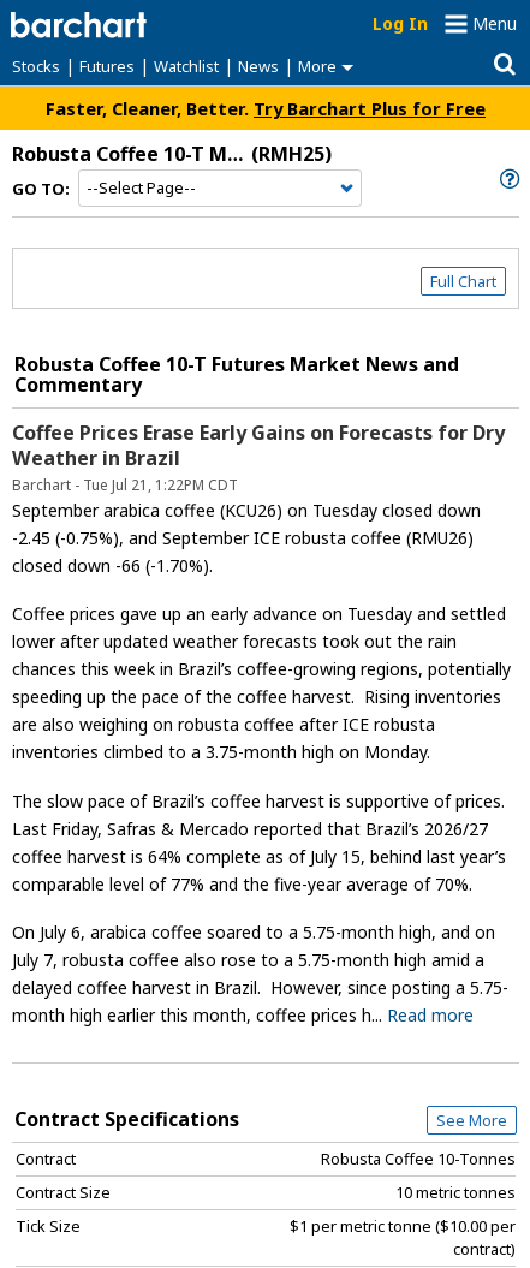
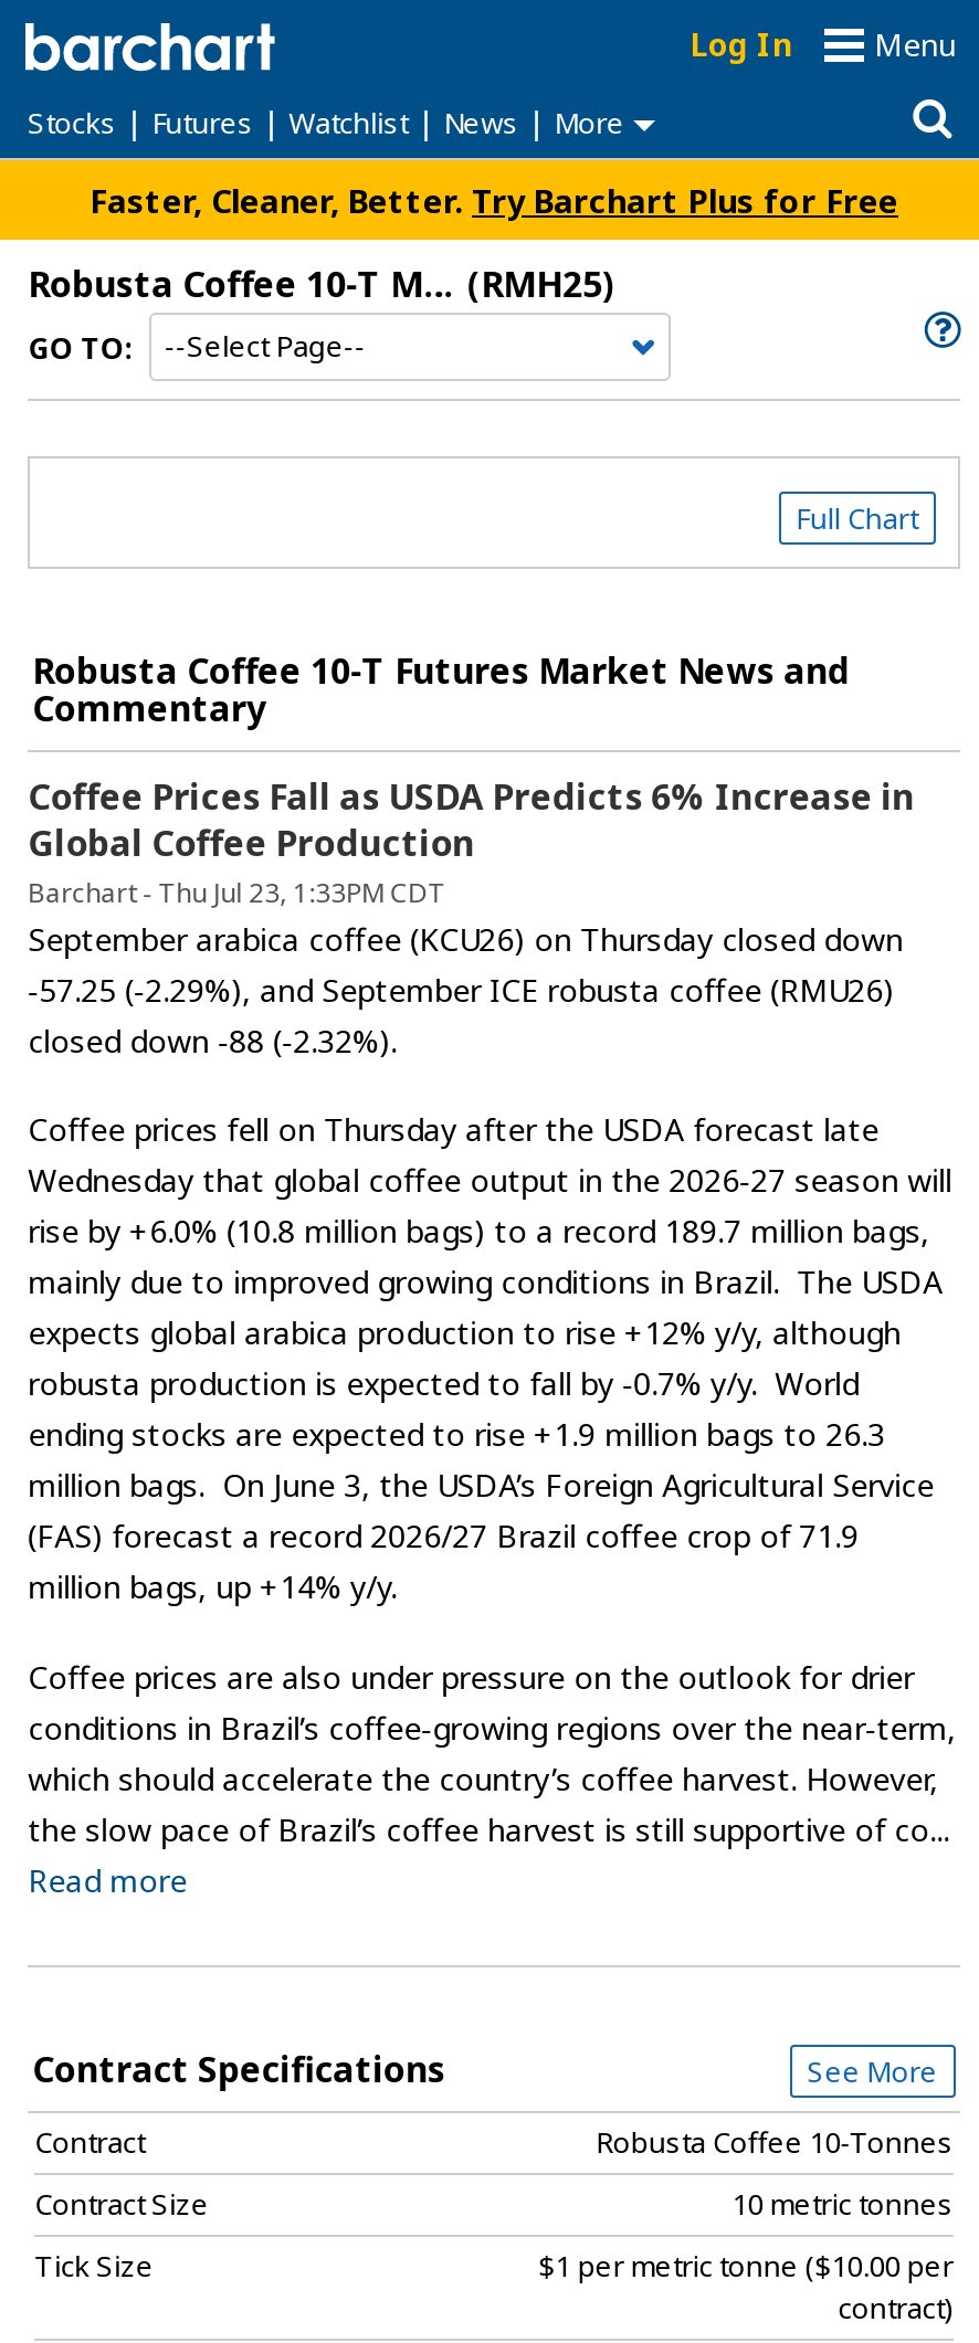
[12,419,511,1027] Coffee Prices Erase Early Gains on Forecasts for Dry | Weather in Brazil | Barchart - Tue Jul 21, 1:22PM CDT | September arabica coffee (KCU26) on Tuesday closed down | -2.45 (-0.75%), and September ICE robusta coffee (RMU26) | closed down -66 (-1.70%). | Coffee prices gave up an early advance on Tuesday and settled | lower after updated weather forecasts took out the rain | chances this week in Brazil’s coffee-growing regions, potentially | speeding up the pace of the coffee harvest. Rising inventories | are also weighing on robusta coffee after ICE robusta | inventories climbed to a 3.75-month high on Monday. | The slow pace of Brazil’s coffee harvest is supportive of prices. | Last Friday, Safras & Mercado reported that Brazil’s 2026/27 | coffee harvest is 64% complete as of July 15, behind last year’s | comparable level of 77% and the five-year average of 70%. | On July 6, arabica coffee soared to a 5.75-month high, and on | July 7, robusta coffee also rose to a 5.75-month high amid a | delayed coffee harvest in Brazil. However, since posting a 5.75- | month high earlier this month, coffee prices h... Read more -> [28,772,956,1901] Coffee Prices Fall as USDA Predicts 6% Increase in | Global Coffee Production | Barchart - Thu Jul 23, 1:33PM CDT | September arabica coffee (KCU26) on Thursday closed down | -57.25 (-2.29%), and September ICE robusta coffee (RMU26) | closed down -88 (-2.32%). | Coffee prices fell on Thursday after the USDA forecast late | Wednesday that global coffee output in the 2026-27 season will | rise by +6.0% (10.8 million bags) to a record 189.7 million bags, | mainly due to improved growing conditions in Brazil. The USDA | expects global arabica production to rise +12% y/y, although | robusta production is expected to fall by -0.7% y/y. World | ending stocks are expected to rise +1.9 million bags to 26.3 | million bags. On June 3, the USDA’s Foreign Agricultural Service | (FAS) forecast a record 2026/27 Brazil coffee crop of 71.9 | million bags, up +14% y/y. | Coffee prices are also under pressure on the outlook for drier | conditions in Brazil’s coffee-growing regions over the near-term, | which should accelerate the country’s coffee harvest. However, | the slow pace of Brazil’s coffee harvest is still supportive of co... | Read more

